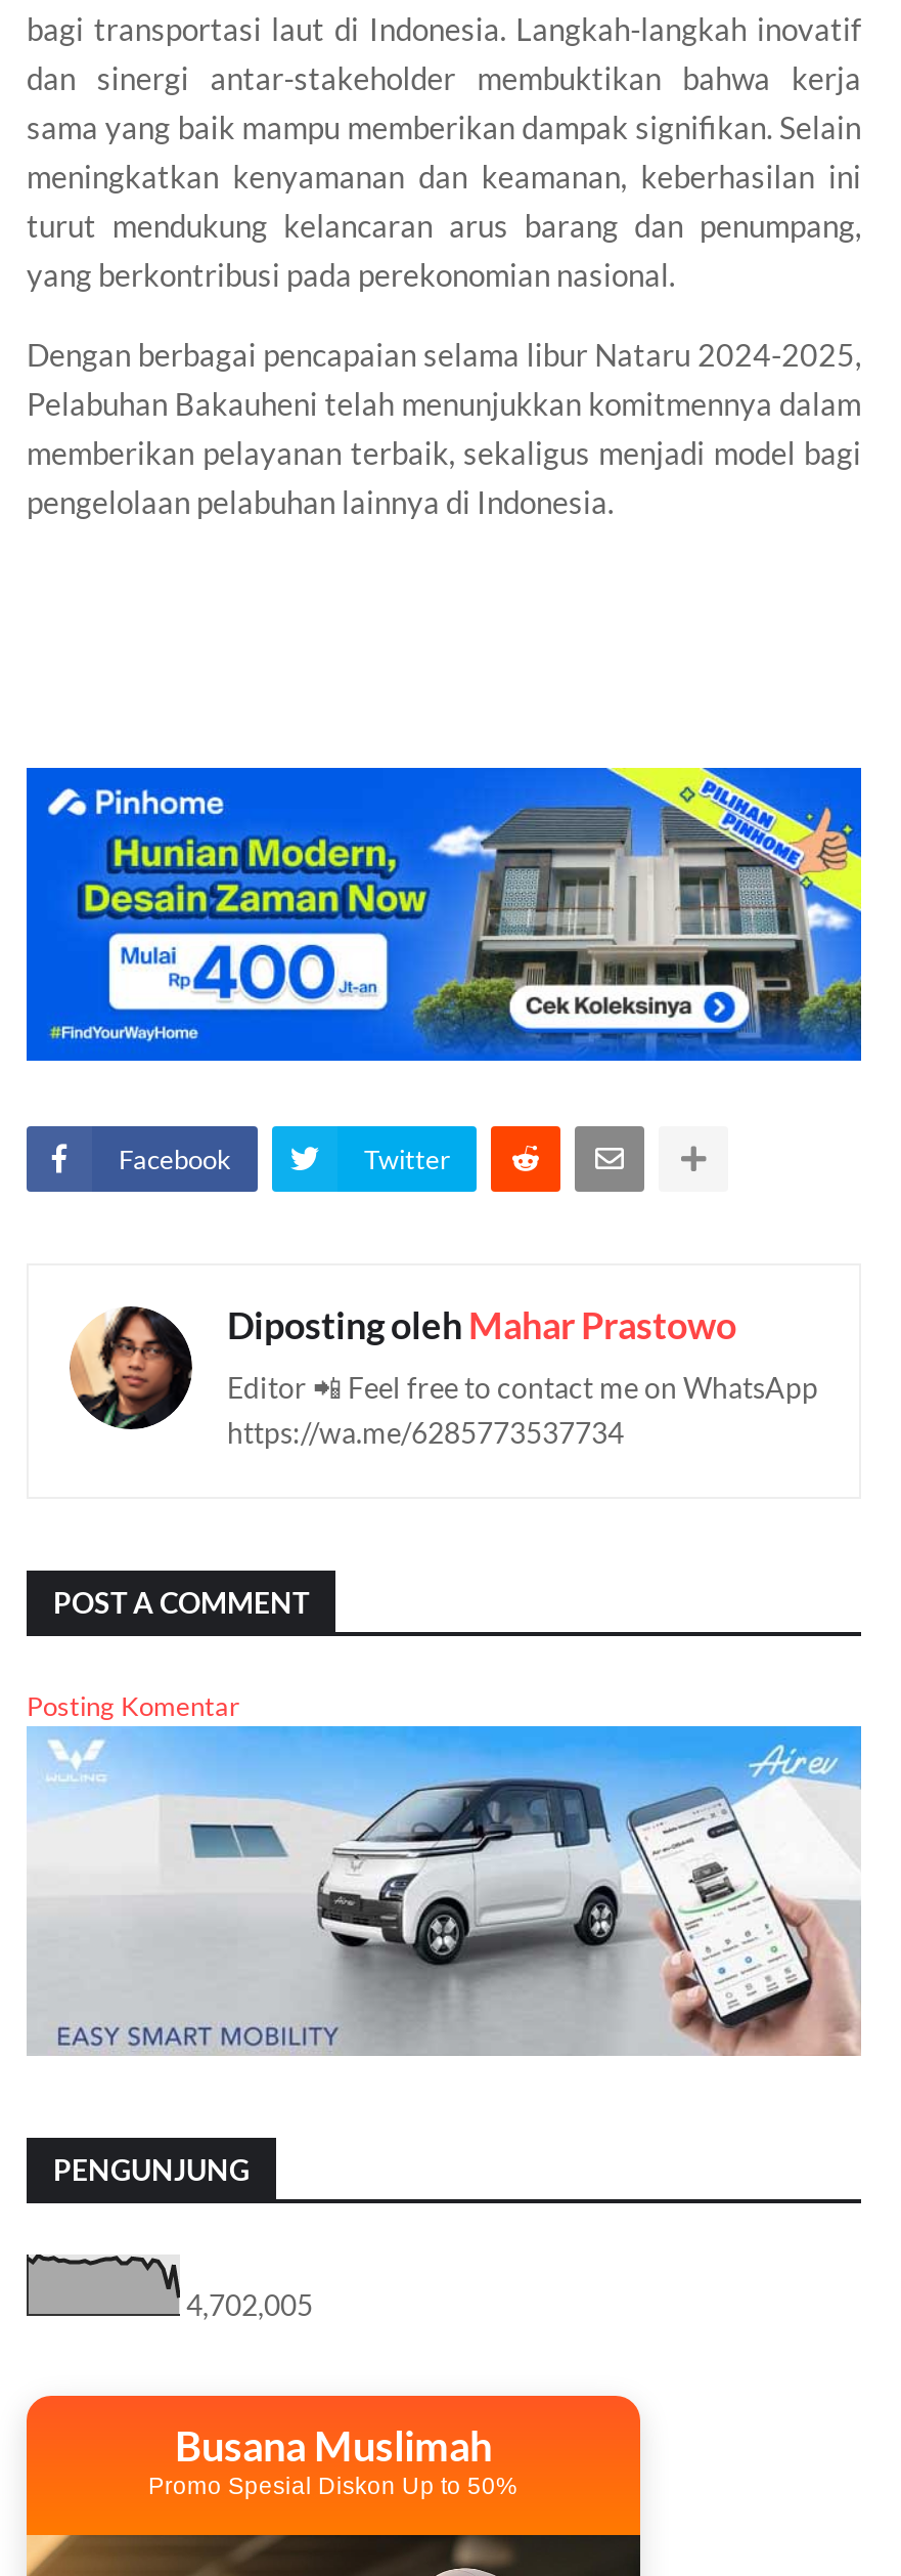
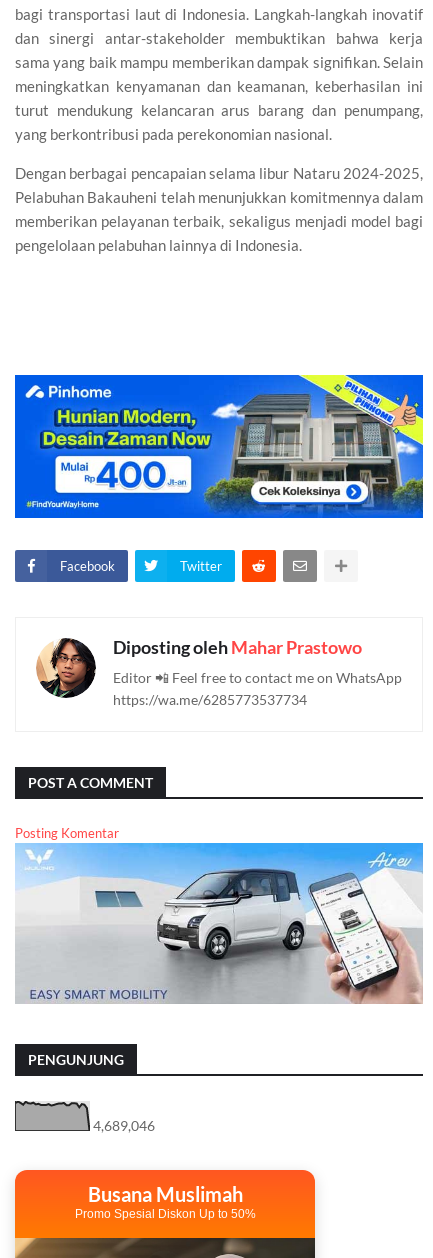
[186,2287,313,2322] 4,702,005 -> [93,1117,155,1134] 4,689,046

